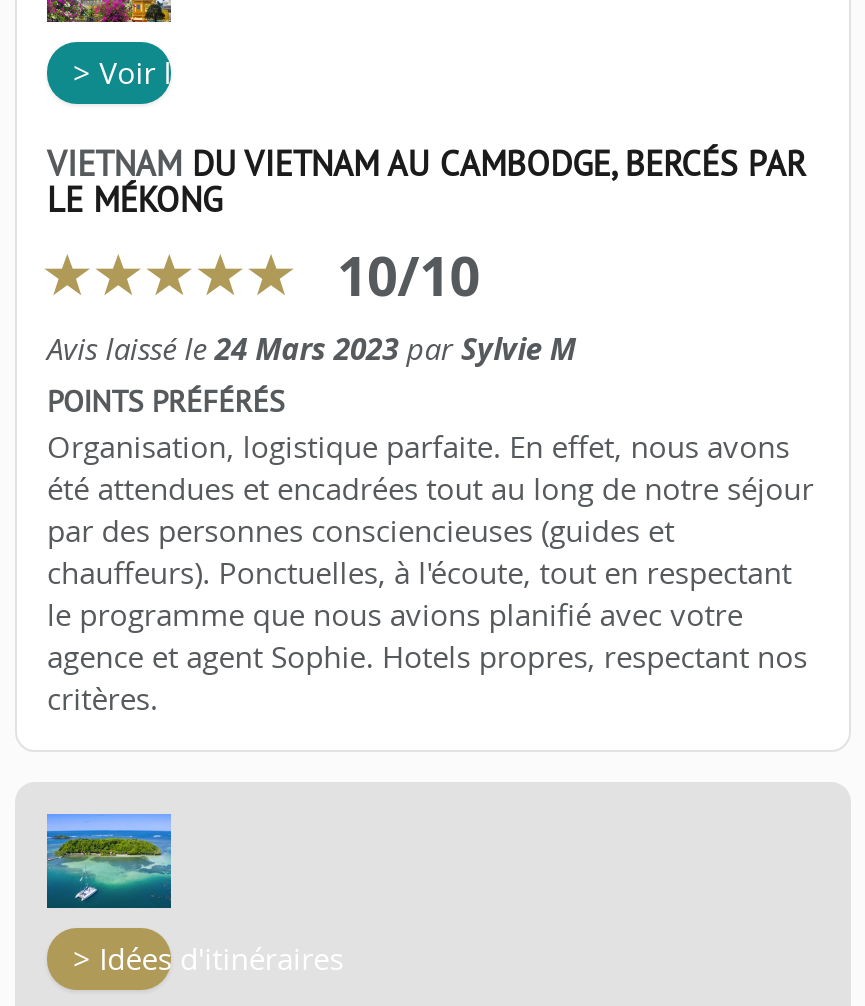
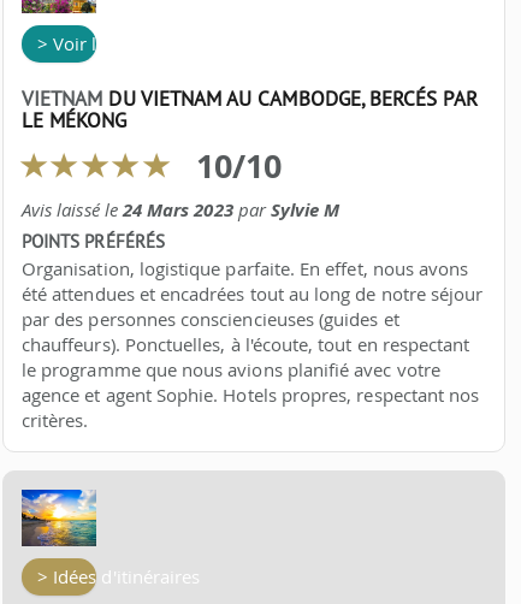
[45,812,173,910] [image] -> [20,488,97,547] [image]

